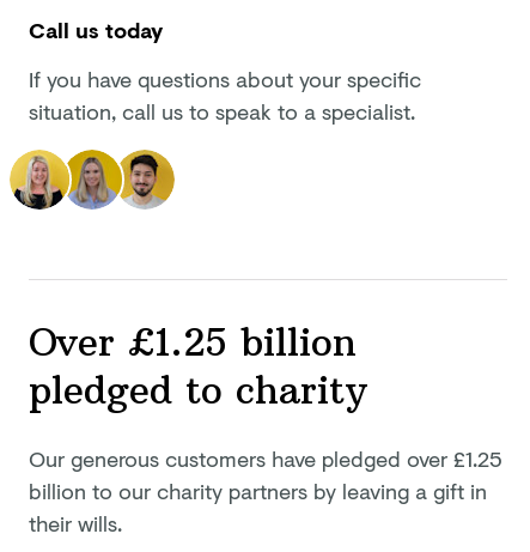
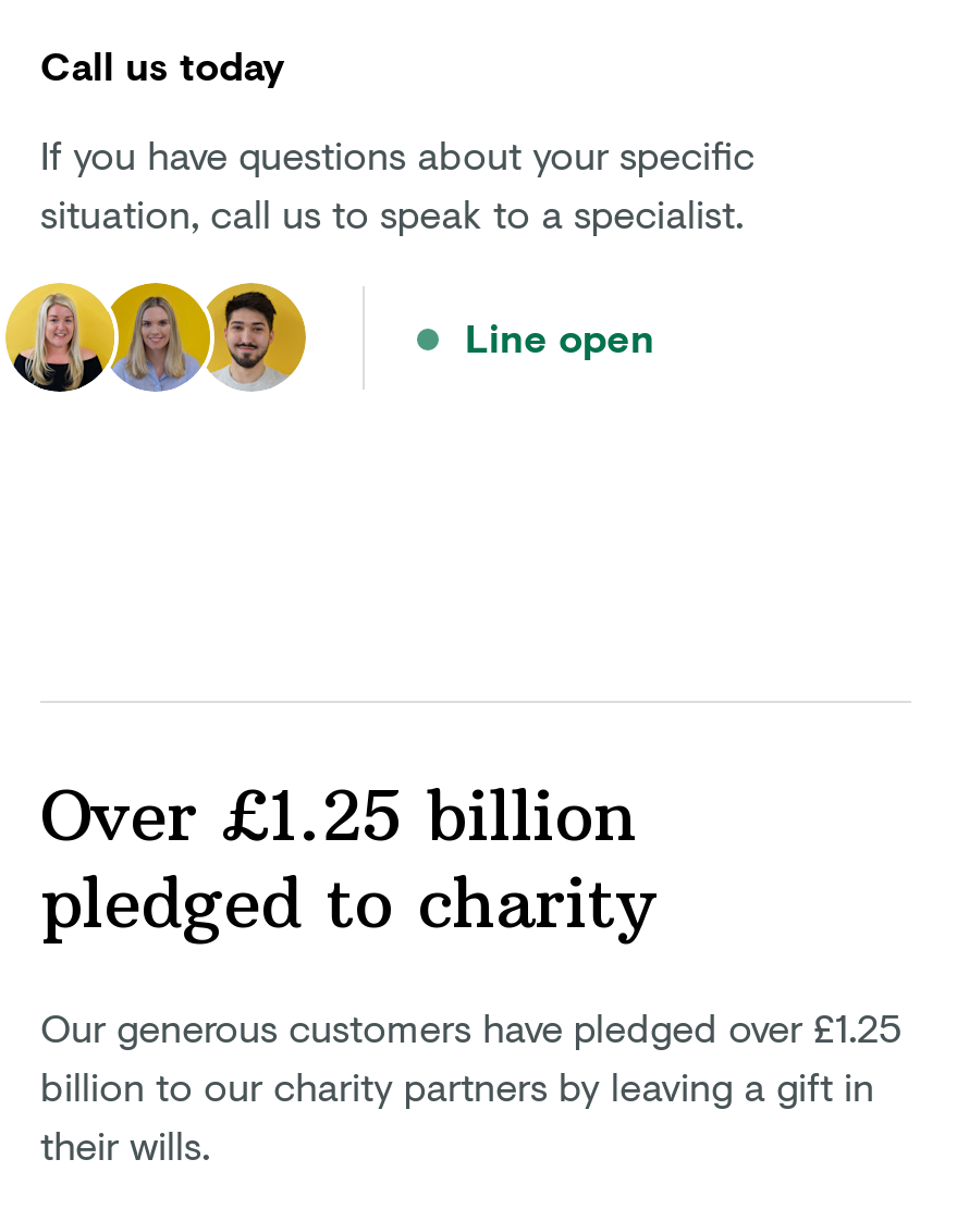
none -> [465,309,654,365] Line open

